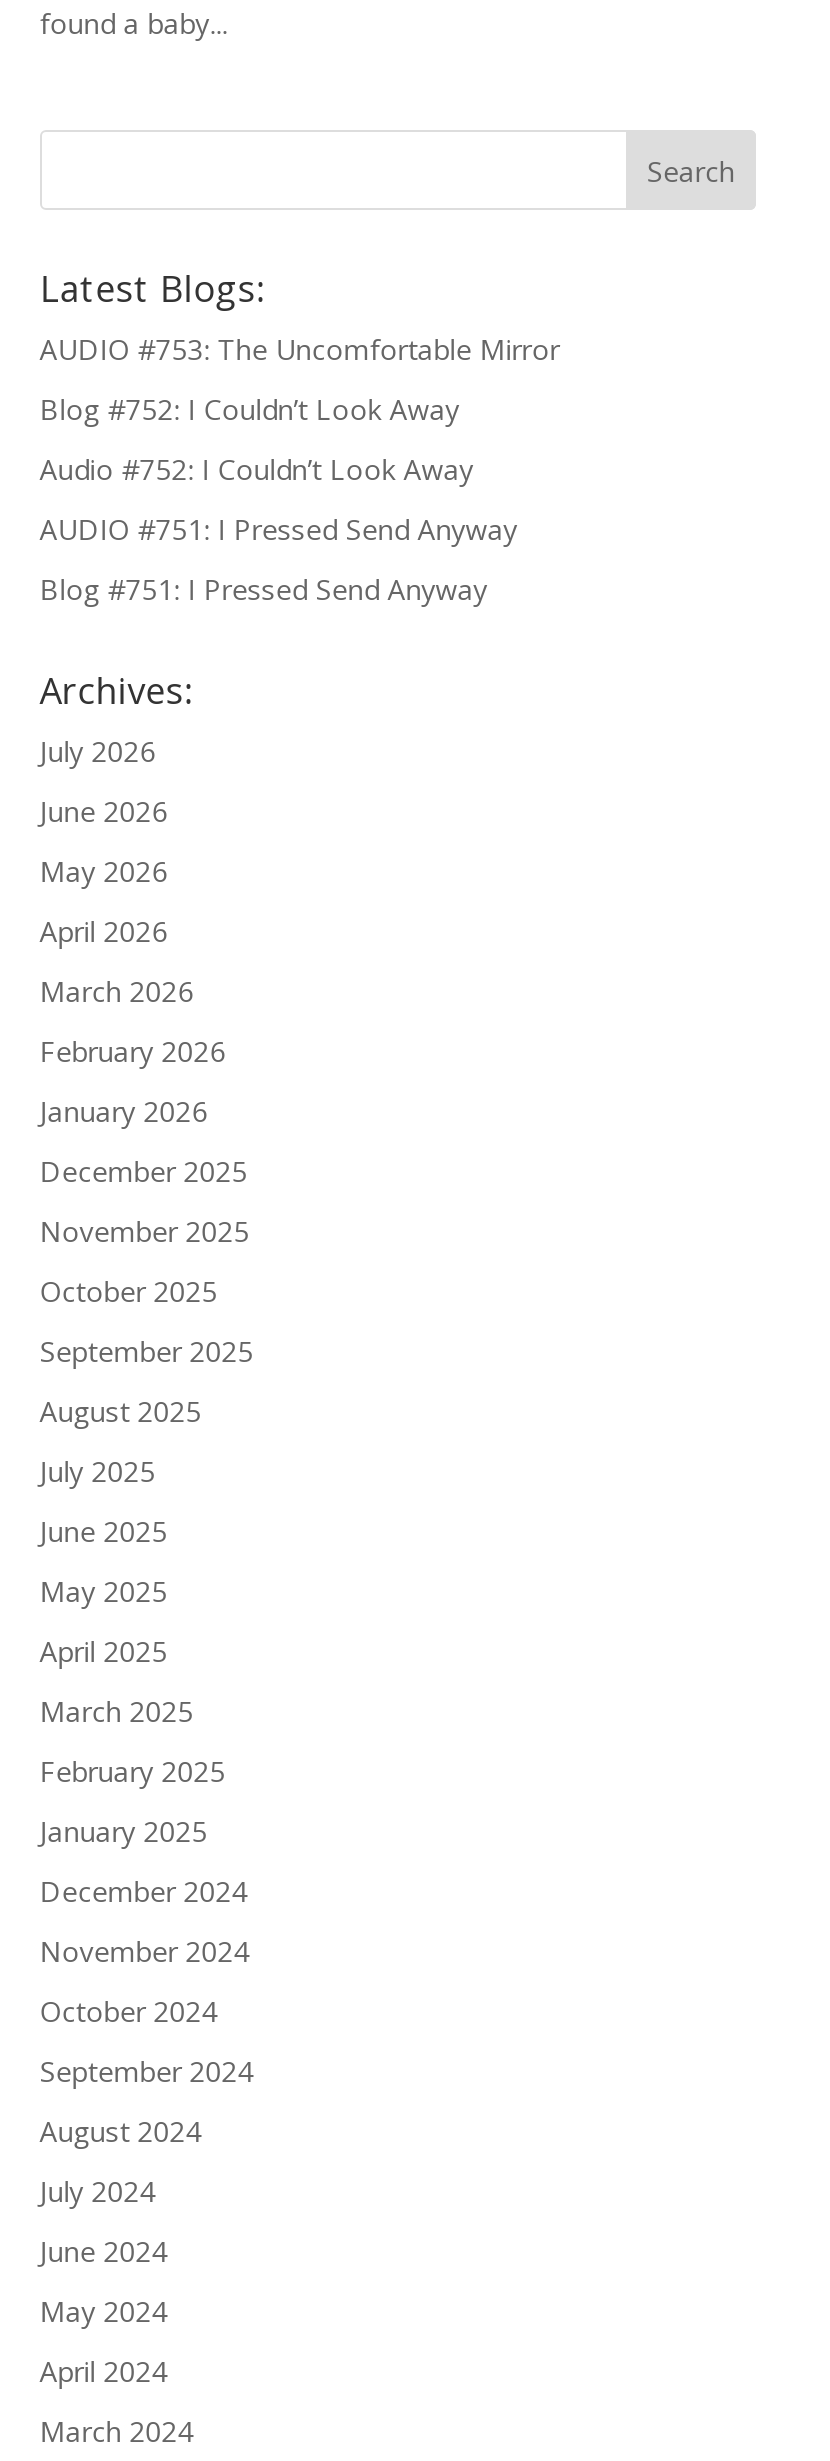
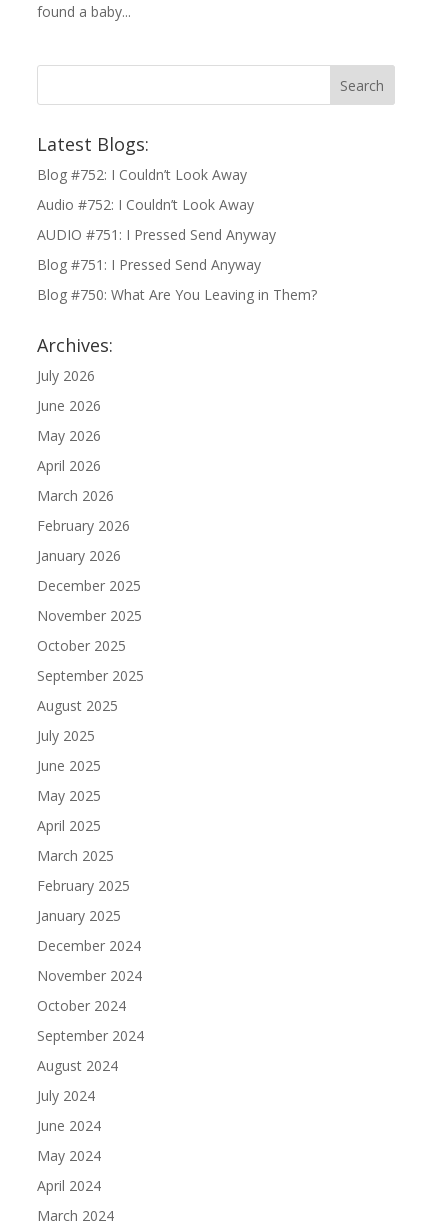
[40,330,560,368] AUDIO #753: The Uncomfortable Mirror -> none
moved [40,390,518,608] -> [37,165,276,274]: Blog #752: I Couldn’t Look Away | Audio #752: I Couldn’t Look Away | AUDIO #751: I Pressed Send Anyway | Blog #751: I Pressed Send Anyway
none -> [37,285,317,304] Blog #750: What Are You Leaving in Them?

